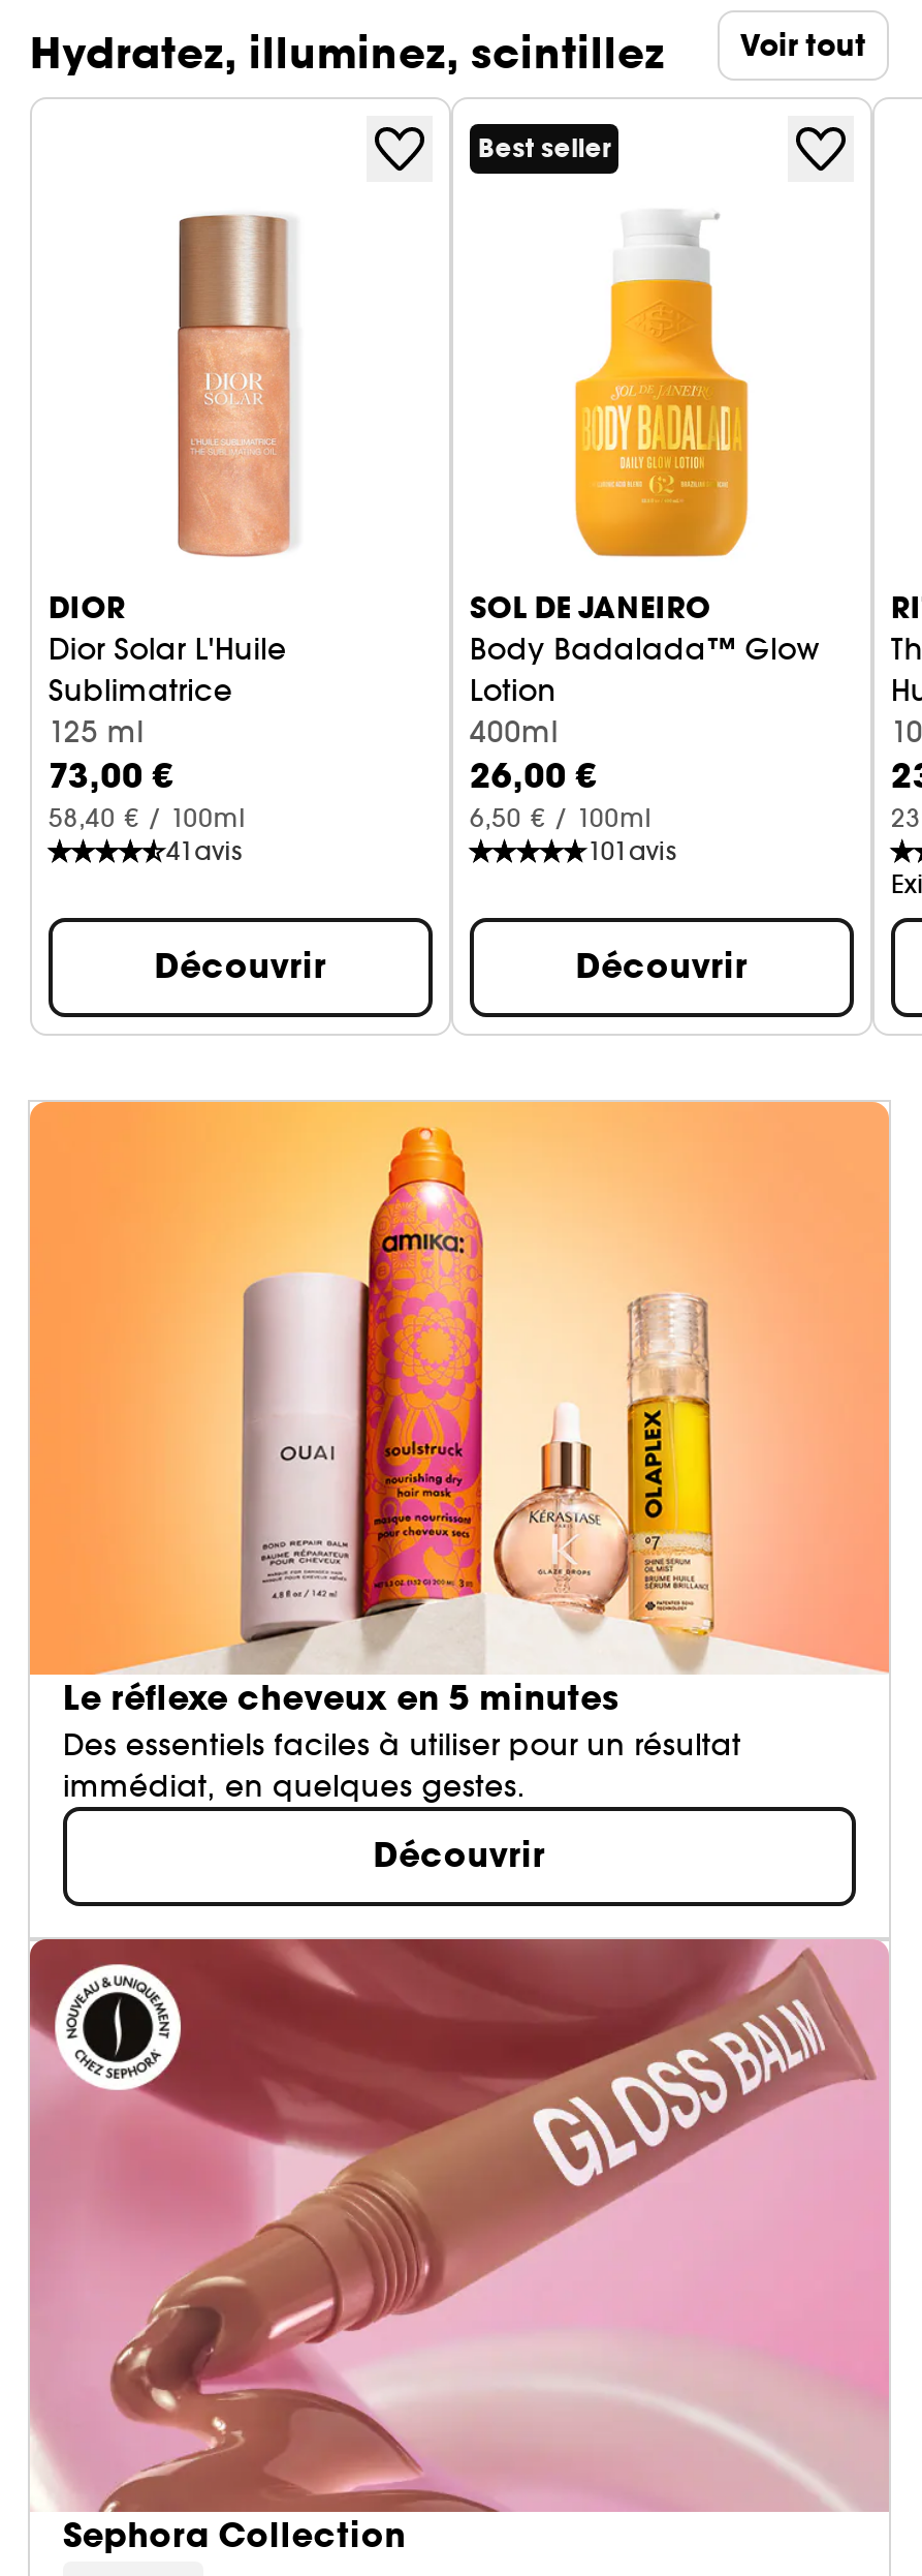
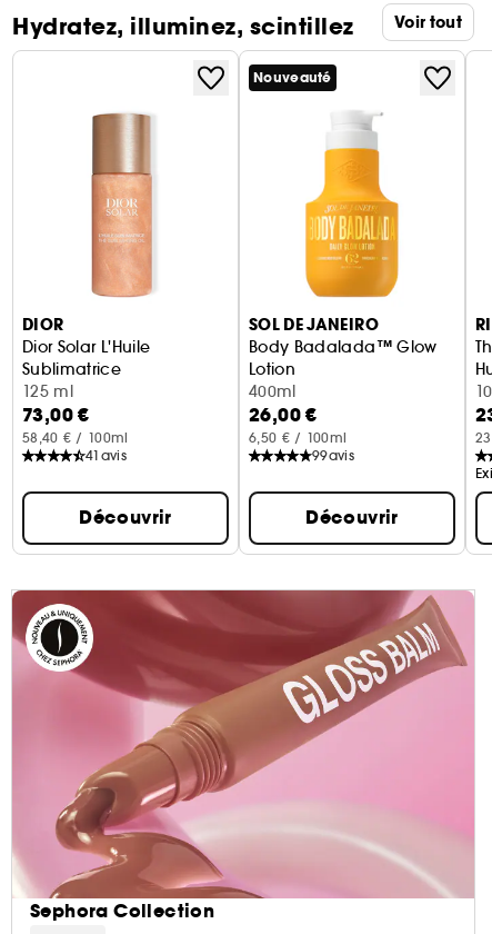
[478,131,611,165] Best seller -> [253,68,332,86] Nouveauté
[587,834,676,865] 101 avis -> [312,447,354,463] 99 avis
[28,1100,889,1879] [image] | Le réflexe cheveux en 5 minutes | Des essentiels faciles à utiliser pour un résultat | immédiat, en quelques gestes. | Découvrir -> none

